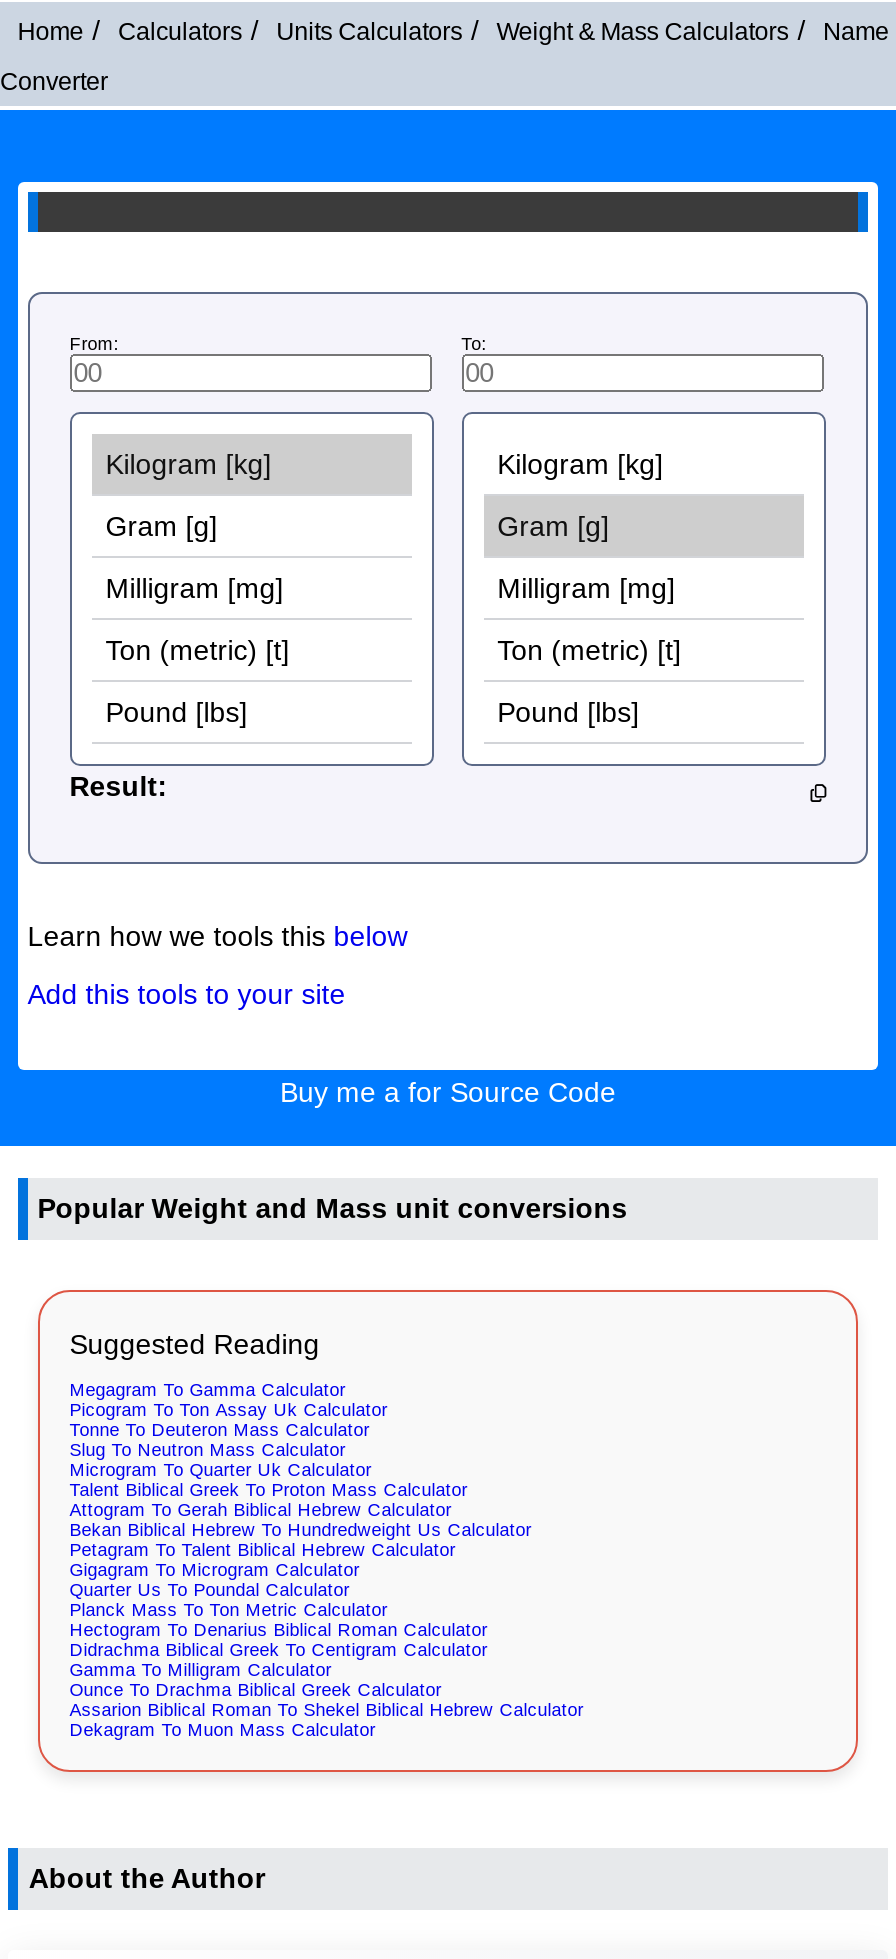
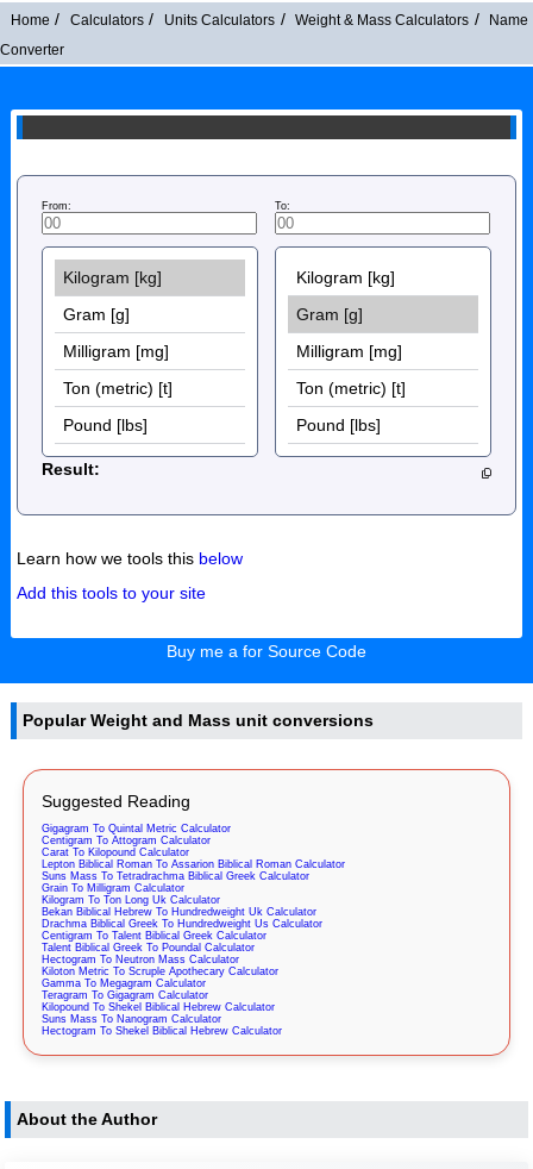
[70,1379,584,1739] Megagram To Gamma Calculator | Picogram To Ton Assay Uk Calculator | Tonne To Deuteron Mass Calculator | Slug To Neutron Mass Calculator | Microgram To Quarter Uk Calculator | Talent Biblical Greek To Proton Mass Calculator | Attogram To Gerah Biblical Hebrew Calculator | Bekan Biblical Hebrew To Hundredweight Us Calculator | Petagram To Talent Biblical Hebrew Calculator | Gigagram To Microgram Calculator | Quarter Us To Poundal Calculator | Planck Mass To Ton Metric Calculator | Hectogram To Denarius Biblical Roman Calculator | Didrachma Biblical Greek To Centigram Calculator | Gamma To Milligram Calculator | Ounce To Drachma Biblical Greek Calculator | Assarion Biblical Roman To Shekel Biblical Hebrew Calculator | Dekagram To Muon Mass Calculator -> [41,822,345,1037] Gigagram To Quintal Metric Calculator | Centigram To Attogram Calculator | Carat To Kilopound Calculator | Lepton Biblical Roman To Assarion Biblical Roman Calculator | Suns Mass To Tetradrachma Biblical Greek Calculator | Grain To Milligram Calculator | Kilogram To Ton Long Uk Calculator | Bekan Biblical Hebrew To Hundredweight Uk Calculator | Drachma Biblical Greek To Hundredweight Us Calculator | Centigram To Talent Biblical Greek Calculator | Talent Biblical Greek To Poundal Calculator | Hectogram To Neutron Mass Calculator | Kiloton Metric To Scruple Apothecary Calculator | Gamma To Megagram Calculator | Teragram To Gigagram Calculator | Kilopound To Shekel Biblical Hebrew Calculator | Suns Mass To Nanogram Calculator | Hectogram To Shekel Biblical Hebrew Calculator

